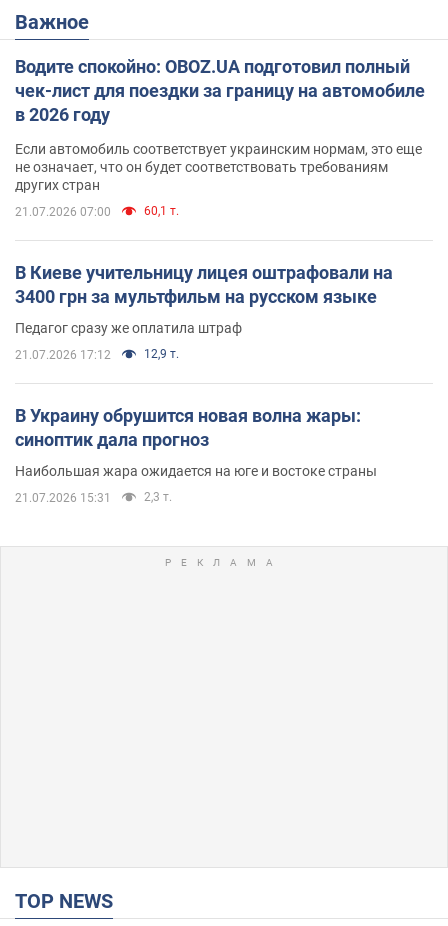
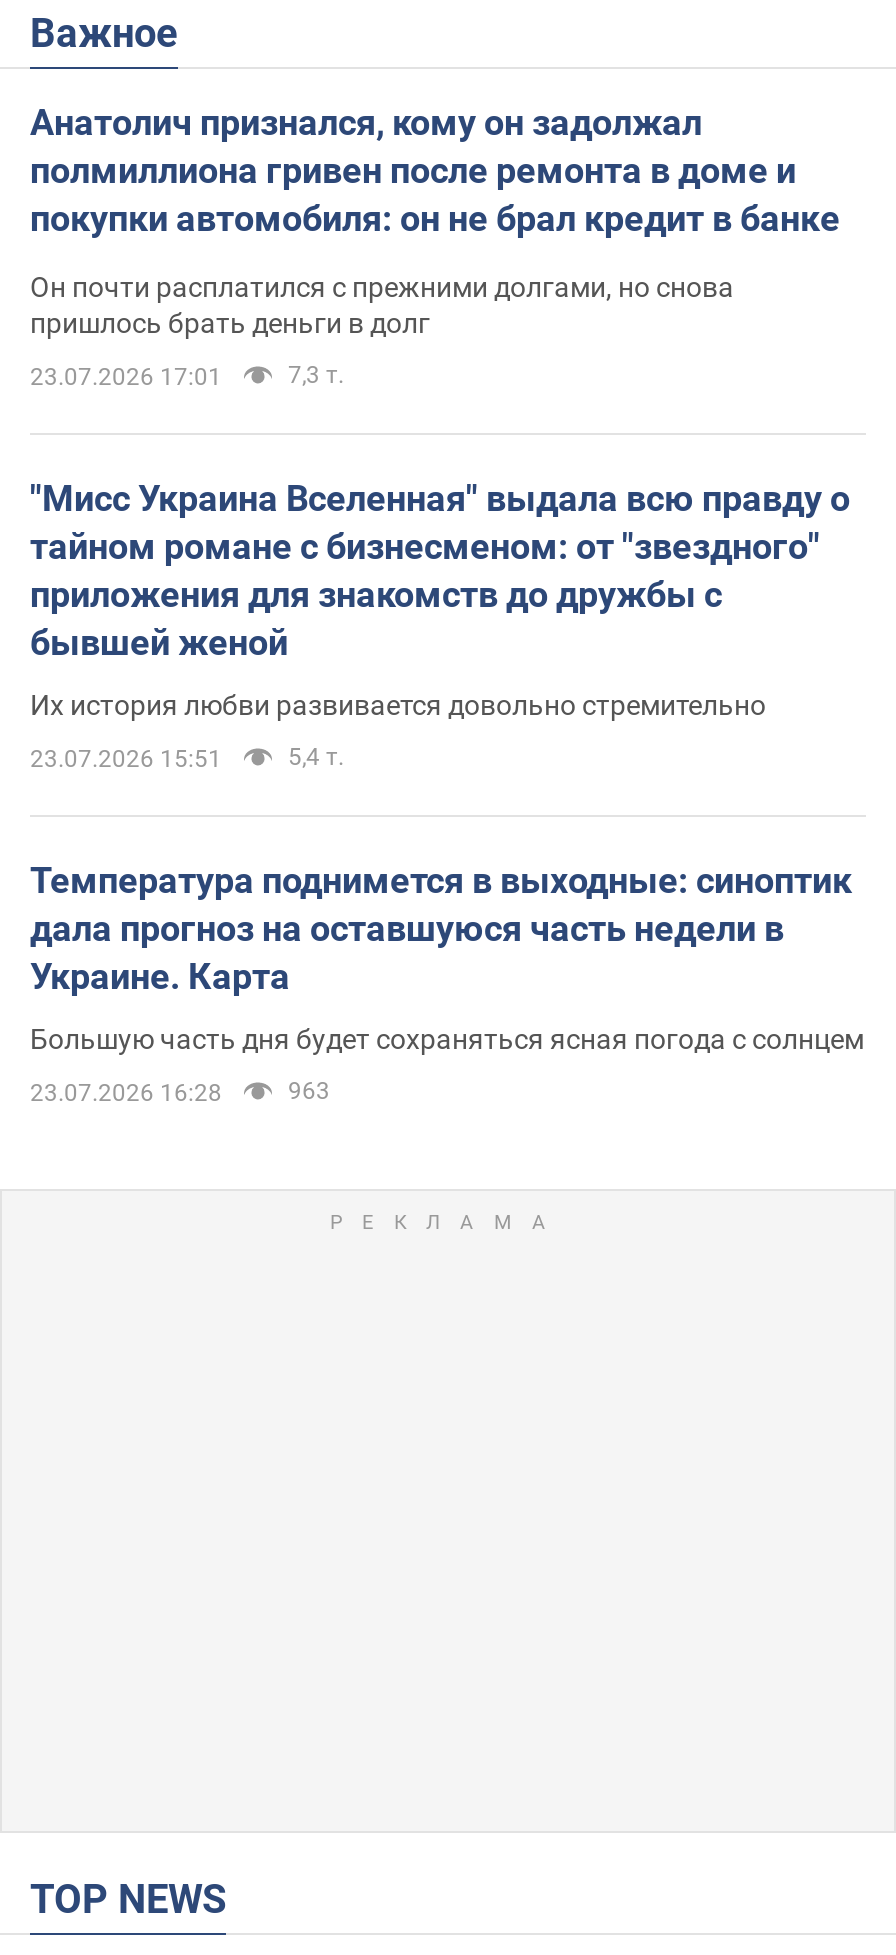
[15,56,425,125] Водите спокойно: OBOZ.UA подготовил полный | чек-лист для поездки за границу на автомобиле | в 2026 году -> [30,100,840,238] Анатолич признался, кому он задолжал | полмиллиона гривен после ремонта в доме и | покупки автомобиля: он не брал кредит в банке
[15,141,422,193] Если автомобиль соответствует украинским нормам, это еще | не означает, что он будет соответствовать требованиям | других стран -> [30,270,734,338] Он почти расплатился с прежними долгами, но снова | пришлось брать деньги в долг
[15,204,179,219] 21.07.2026 07:00 | 60,1 т. -> [30,360,344,390] 23.07.2026 17:01 | 7,3 т.
[15,262,393,307] В Киеве учительницу лицея оштрафовали на | 3400 грн за мультфильм на русском языке -> [30,476,850,662] "Мисс Украина Вселенная" выдала всю правду о | тайном романе с бизнесменом: от "звездного" | приложения для знакомств до дружбы с | бывшей женой
[15,320,242,336] Педагог сразу же оплатила штраф -> [30,688,766,720] Их история любви развивается довольно стремительно
[15,347,179,362] 21.07.2026 17:12 | 12,9 т. -> [30,742,344,772] 23.07.2026 15:51 | 5,4 т.
[15,405,361,450] В Украину обрушится новая волна жары: | синоптик дала прогноз -> [30,858,852,996] Температура поднимется в выходные: синоптик | дала прогноз на оставшуюся часть недели в | Украине. Карта
[15,463,377,479] Наибольшая жара ожидается на юге и востоке страны -> [30,1022,864,1054] Большую часть дня будет сохраняться ясная погода с солнцем
[15,490,172,505] 21.07.2026 15:31 | 2,3 т. -> [30,1076,330,1106] 23.07.2026 16:28 | 963

